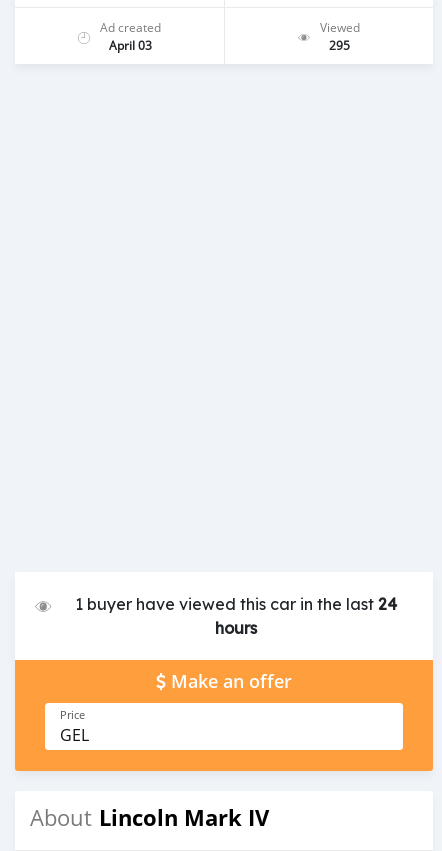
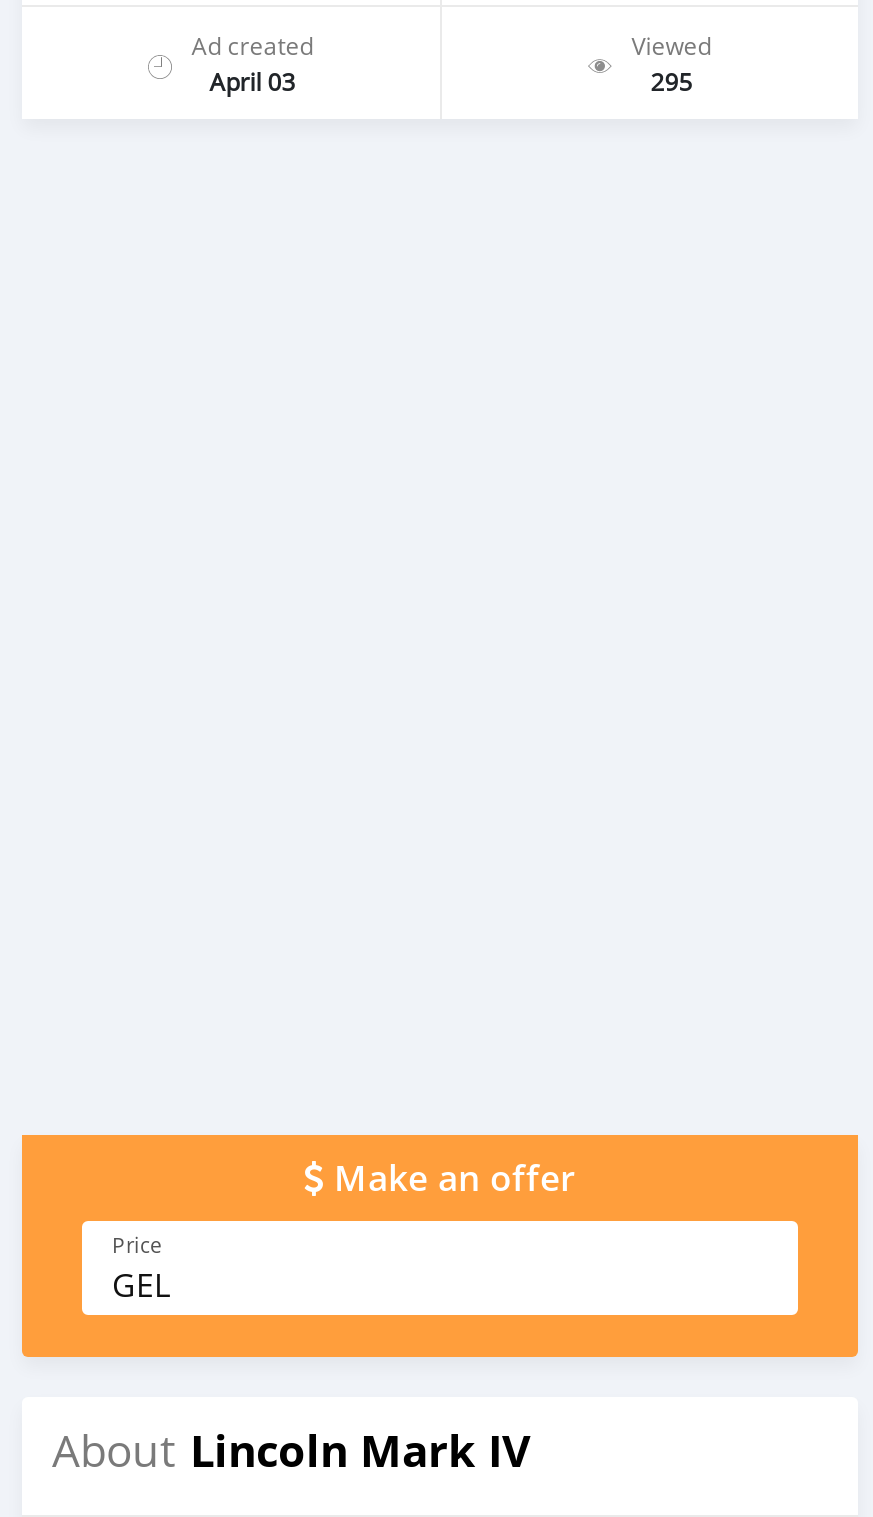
[75,594,397,638] 1 buyer have viewed this car in the last 24 | hours -> none

